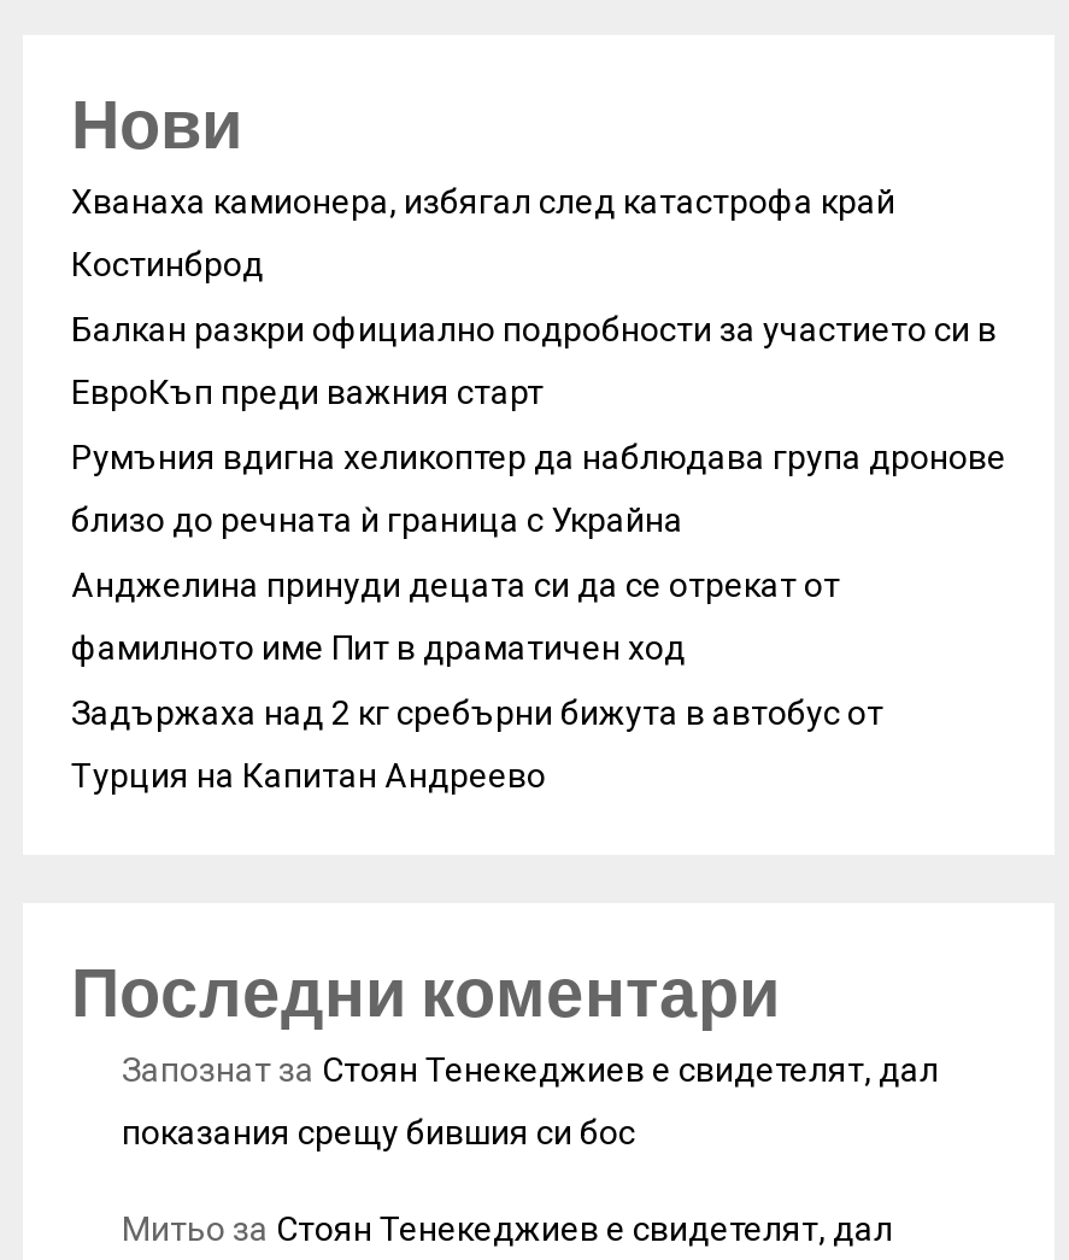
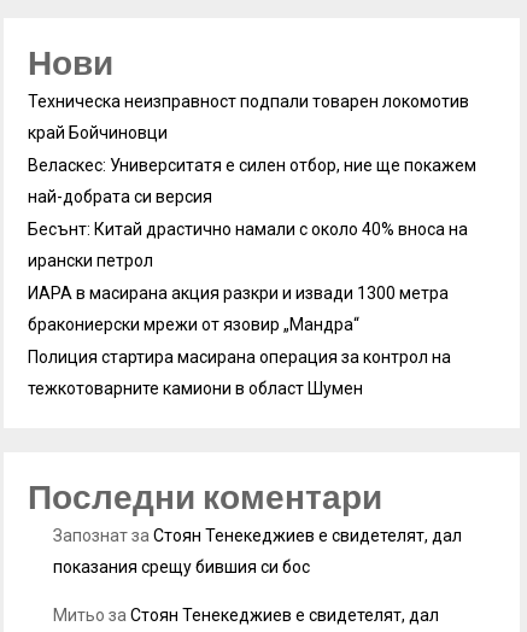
[71,181,895,220] Хванаха камионера, избягал след катастрофа край -> [28,92,469,111] Техническа неизправност подпали товарен локомотив
[71,244,264,282] Костинброд -> [28,123,168,142] край Бойчиновци
[71,309,997,347] Балкан разкри официално подробности за участието си в -> [28,156,476,175] Веласкес: Университатя е силен отбор, ние ще покажем
[71,372,544,410] ЕвроКъп преди важния старт -> [28,187,212,206] най-добрата си версия
[71,437,1006,475] Румъния вдигна хеликоптер да наблюдава група дронове -> [28,220,468,239] Бесънт: Китай драстично намали с около 40% вноса на
[71,499,683,538] близо до речната ѝ граница с Украйна -> [28,251,153,270] ирански петрол
[71,565,840,603] Анджелина принуди децата си да се отрекат от -> [28,284,449,303] ИАРА в масирана акция разкри и извади 1300 метра
[71,627,686,666] фамилното име Пит в драматичен ход -> [28,315,359,334] бракониерски мрежи от язовир „Мандра“
[71,692,883,731] Задържаха над 2 кг сребърни бижута в автобус от -> [28,347,451,367] Полиция стартира масирана операция за контрол на
[71,755,546,794] Турция на Капитан Андреево -> [28,379,363,398] тежкотоварните камиони в област Шумен

